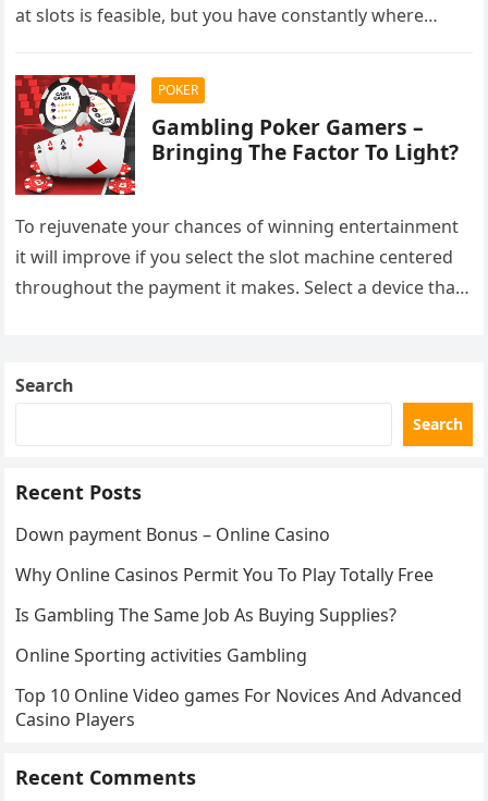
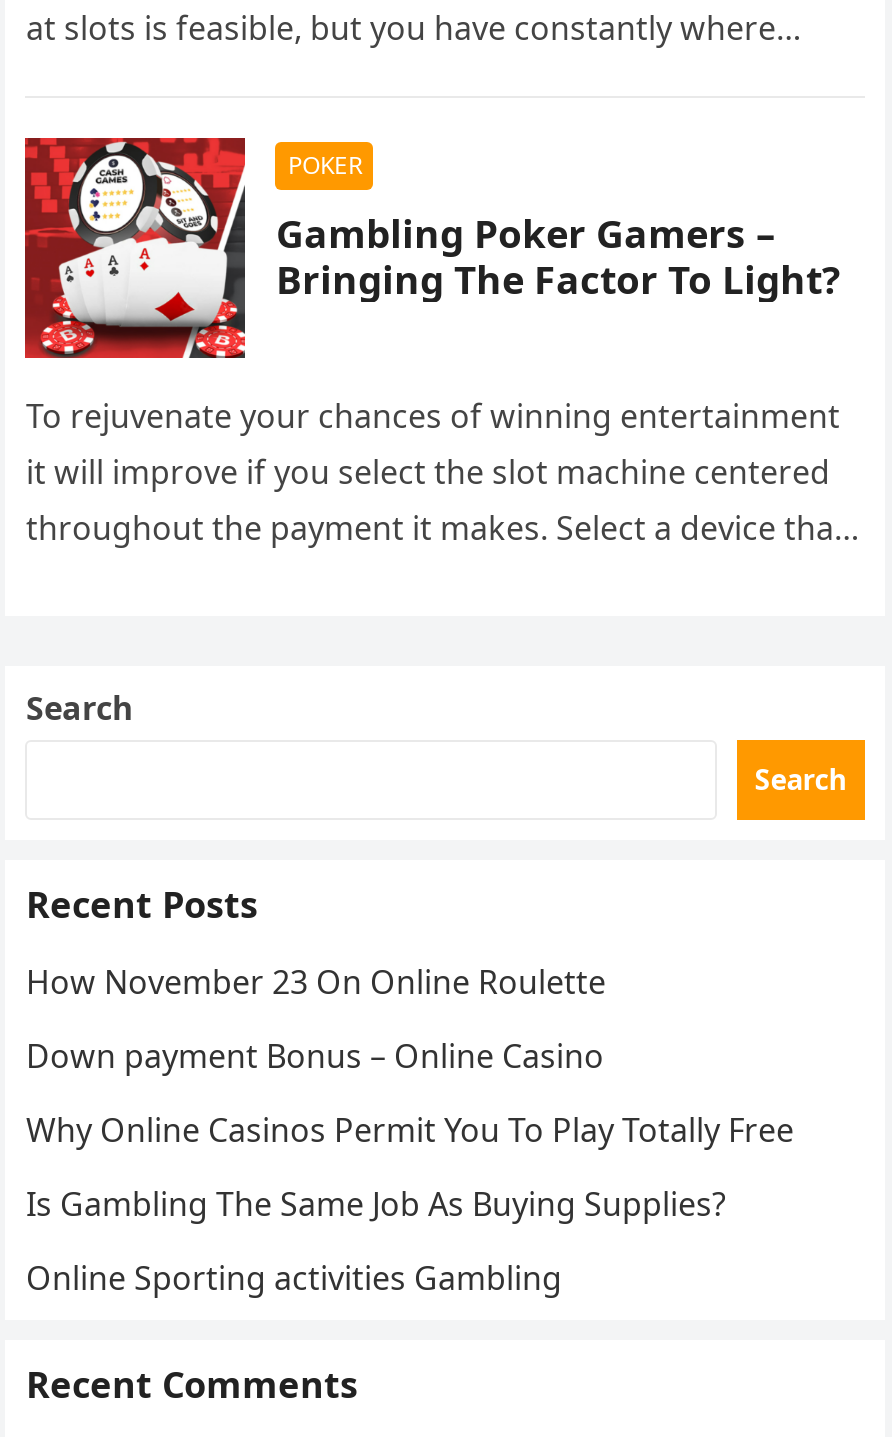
none -> [26,960,606,1004] How November 23 On Online Roulette
moved [16,522,434,667] -> [26,1034,794,1300]: Down payment Bonus – Online Casino | Why Online Casinos Permit You To Play Totally Free | Is Gambling The Same Job As Buying Supplies? | Online Sporting activities Gambling
[16,683,462,731] Top 10 Online Video games For Novices And Advanced | Casino Players -> none

